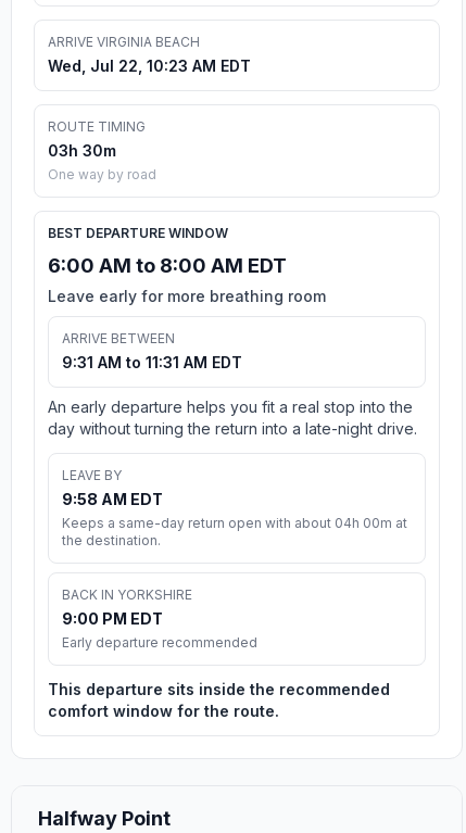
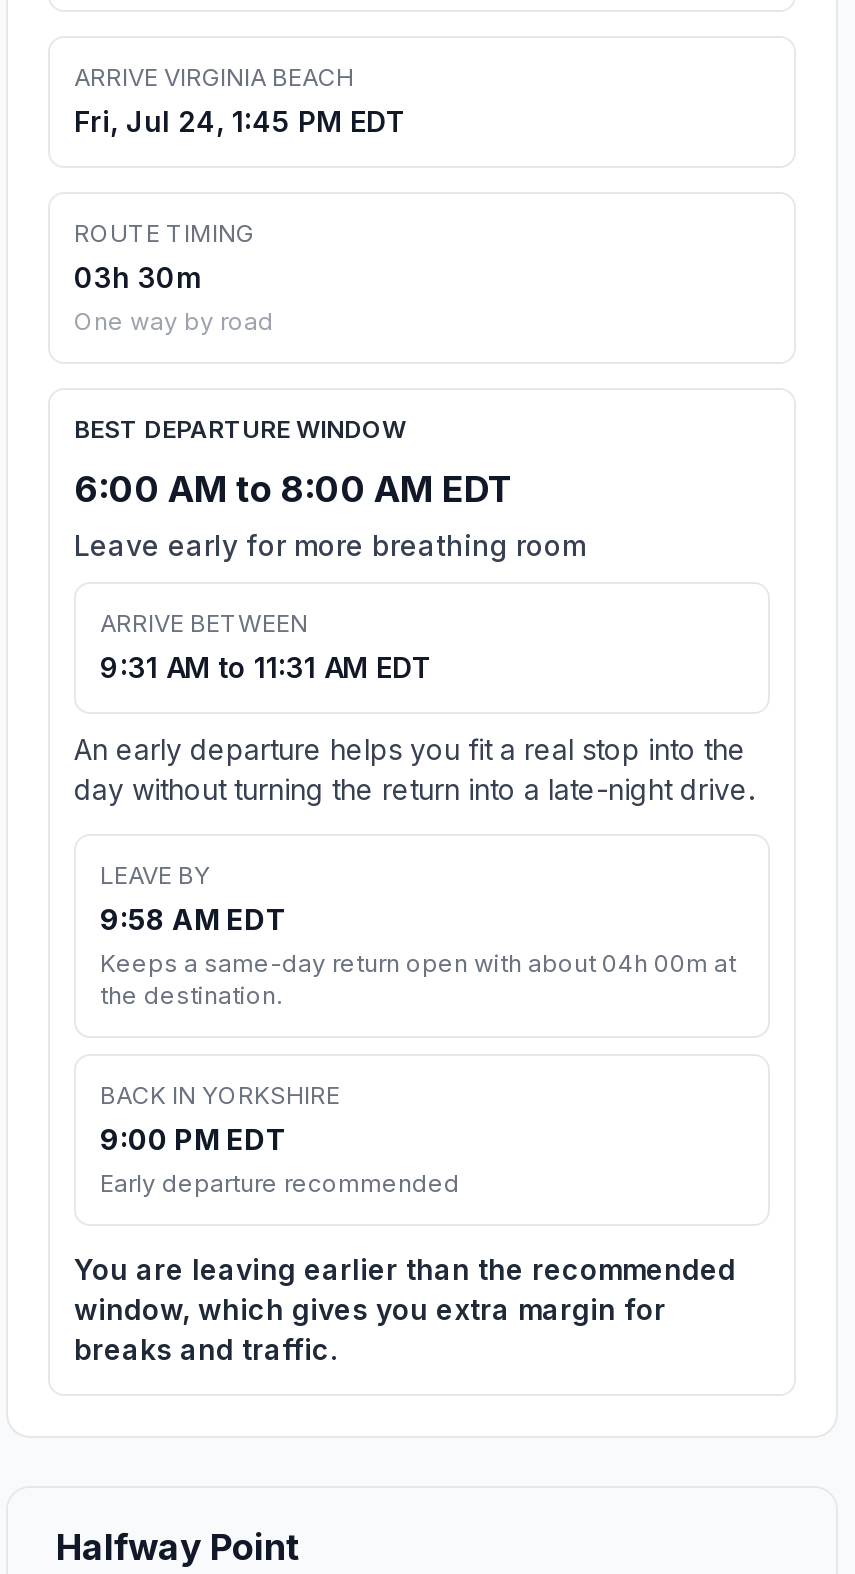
[48,57,251,75] Wed, Jul 22, 10:23 AM EDT -> [74,104,406,138] Fri, Jul 24, 1:45 PM EDT
[48,680,390,720] This departure sits inside the recommended | comfort window for the route. -> [74,1252,736,1366] You are leaving earlier than the recommended | window, which gives you extra margin for | breaks and traffic.

